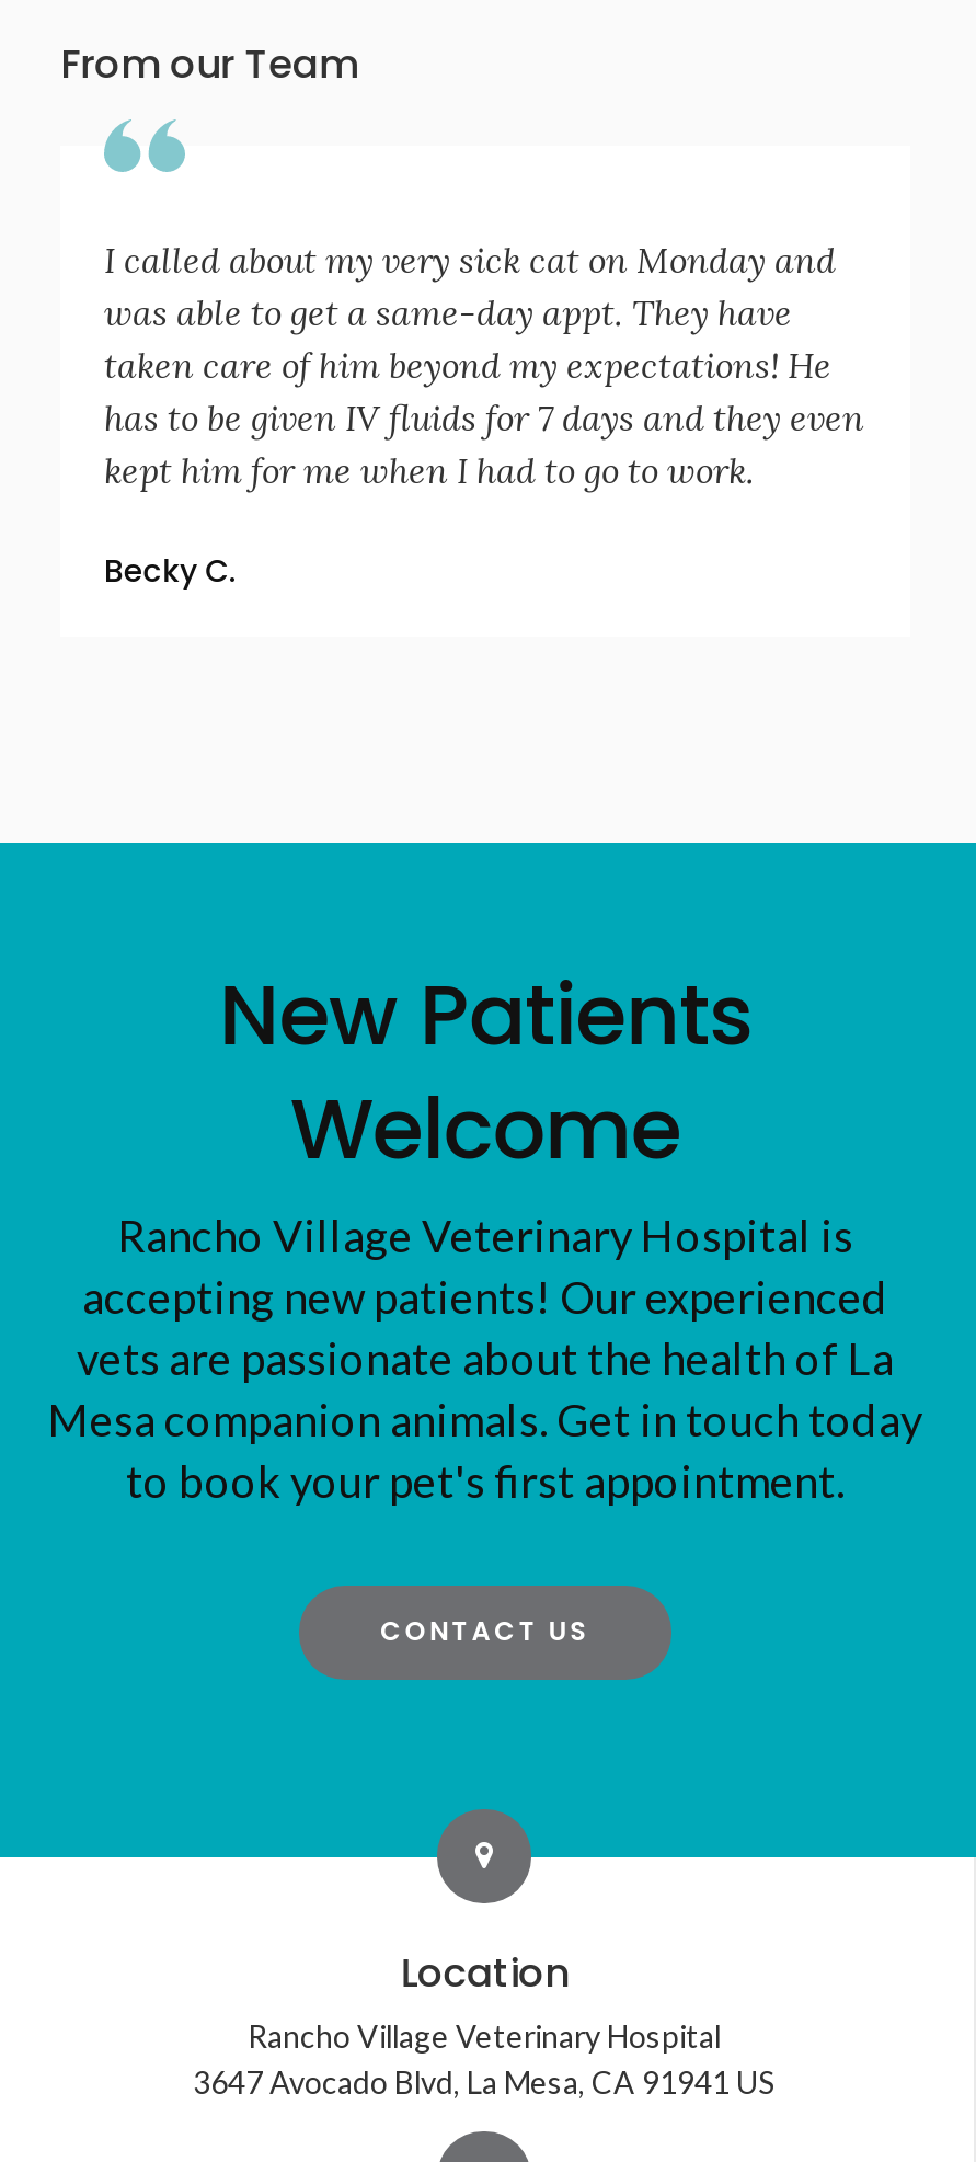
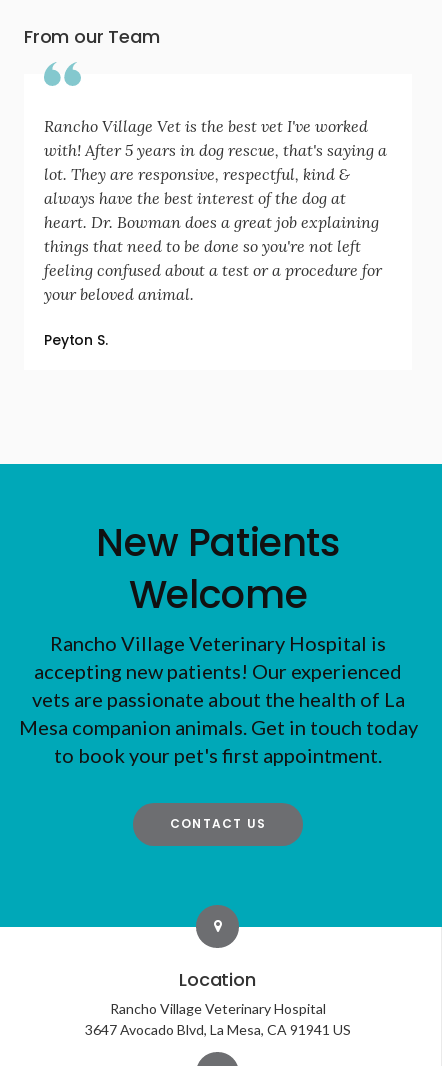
[104,237,864,491] I called about my very sick cat on Monday and | was able to get a same-day appt. They have | taken care of him beyond my expectations! He | has to be given IV fluids for 7 days and they even | kept him for me when I had to go to work. -> [44,116,387,304] Rancho Village Vet is the best vet I've worked | with! After 5 years in dog rescue, that's saying a | lot. They are responsive, respectful, kind & | always have the best interest of the dog at | heart. Dr. Bowman does a great job explaining | things that need to be done so you're not left | feeling confused about a test or a procedure for | your beloved animal.
[104,548,235,592] Becky C. -> [44,330,108,350] Peyton S.

